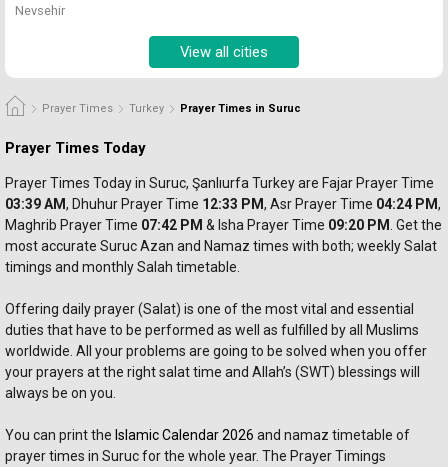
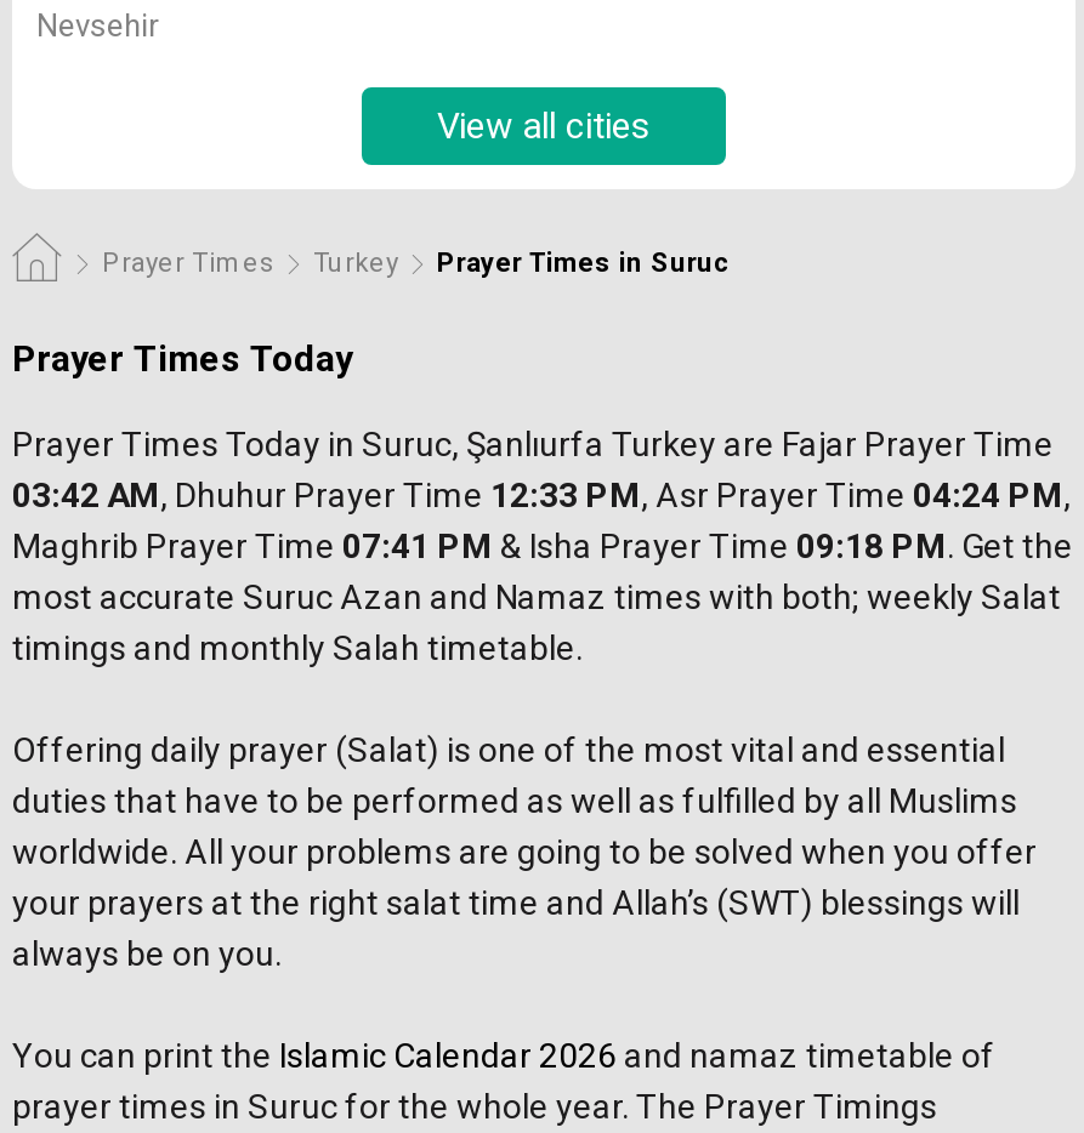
[5,196,441,212] 03:39 AM, Dhuhur Prayer Time 12:33 PM, Asr Prayer Time 04:24 PM, -> [12,476,1071,514] 03:42 AM, Dhuhur Prayer Time 12:33 PM, Asr Prayer Time 04:24 PM,
[5,217,442,233] Maghrib Prayer Time 07:42 PM & Isha Prayer Time 09:20 PM. Get the -> [12,526,1073,565] Maghrib Prayer Time 07:41 PM & Isha Prayer Time 09:18 PM. Get the

